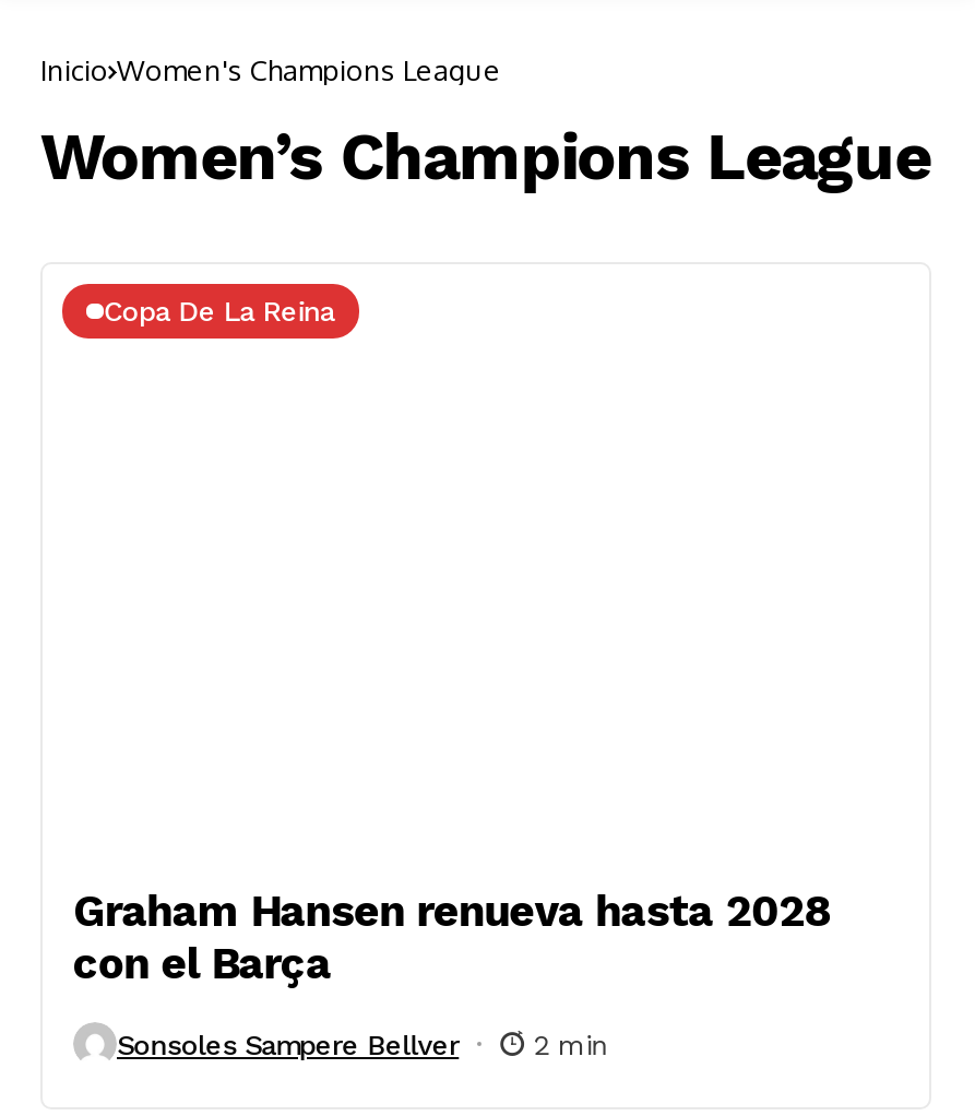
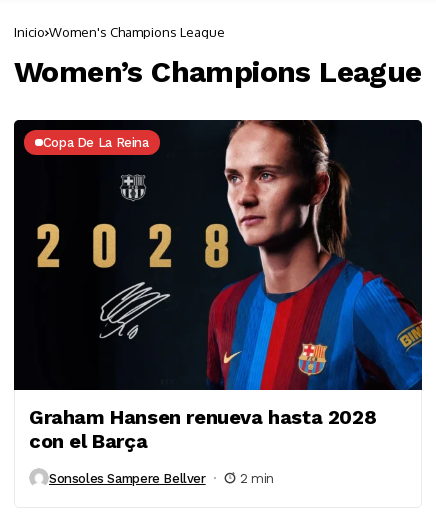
none -> [13,119,423,391] [image]

